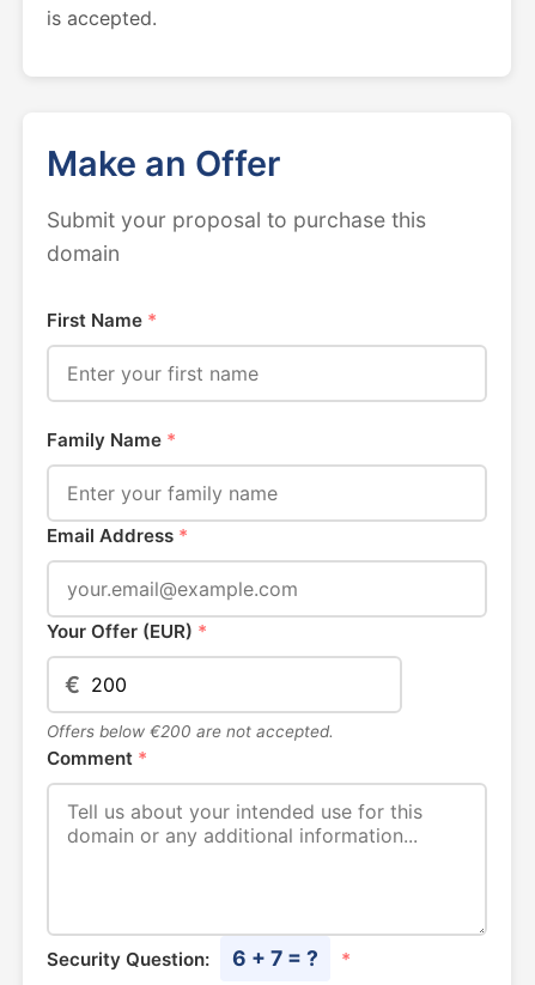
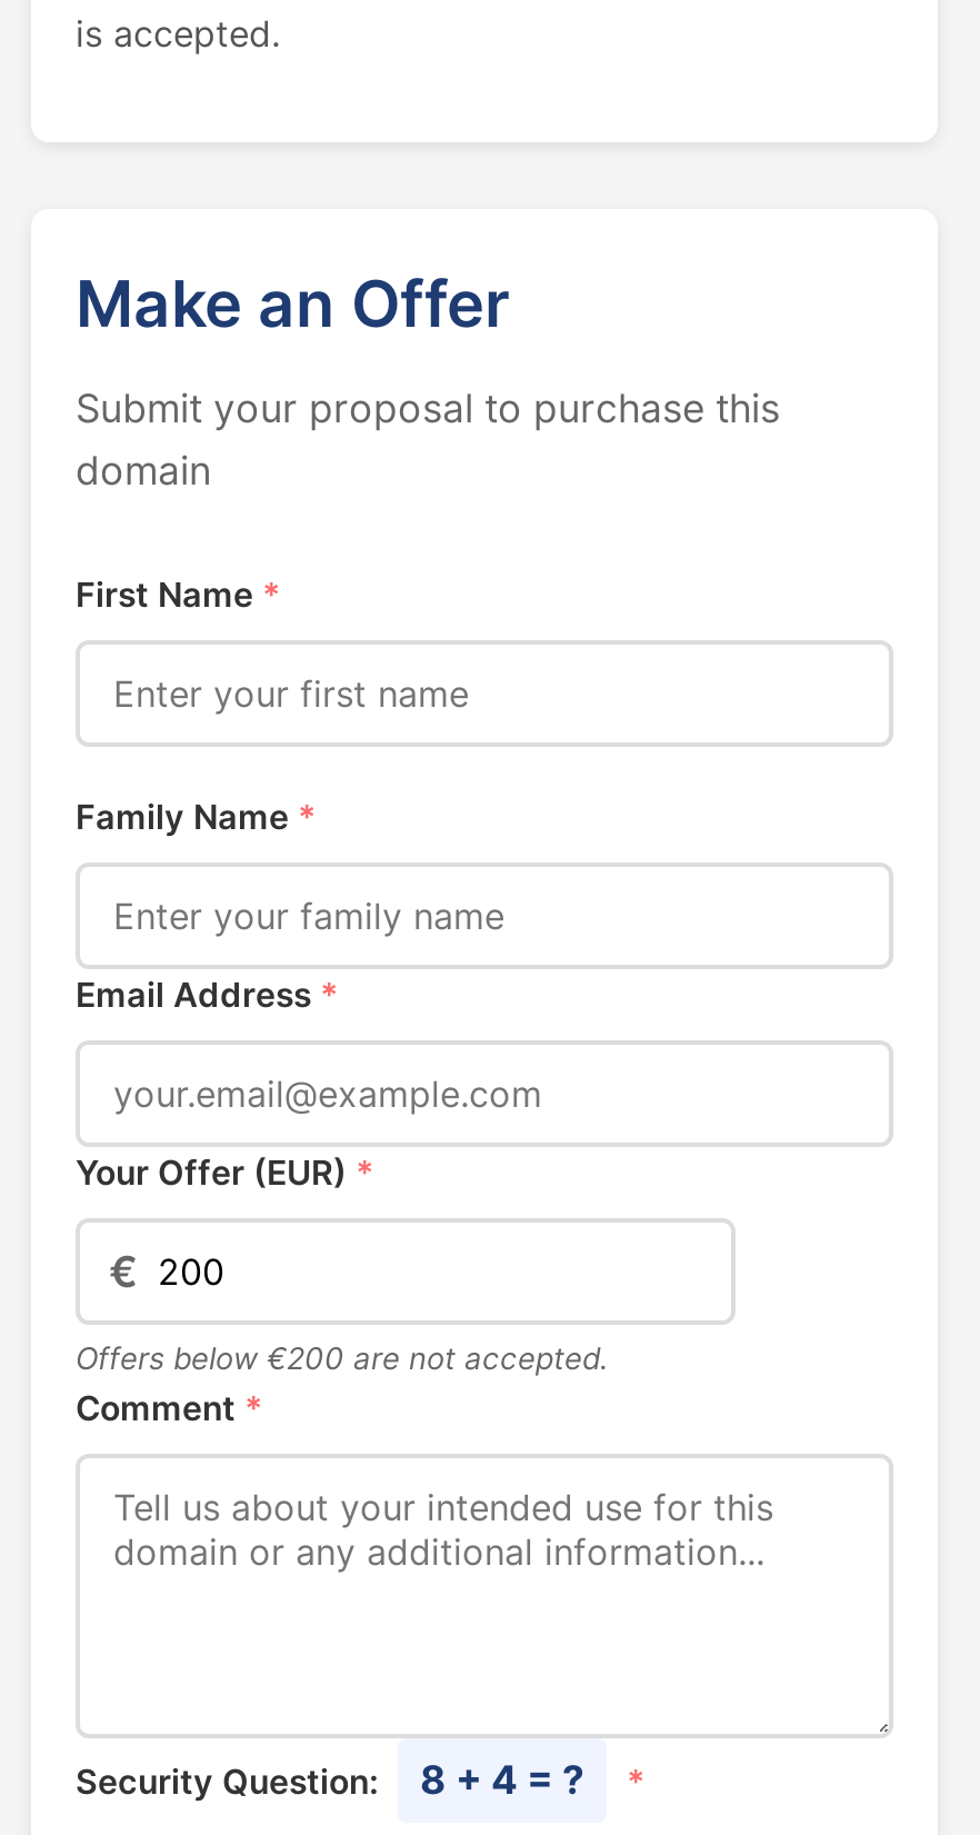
[232,946,318,971] 6 + 7 = ? -> [420,1756,584,1803] 8 + 4 = ?

